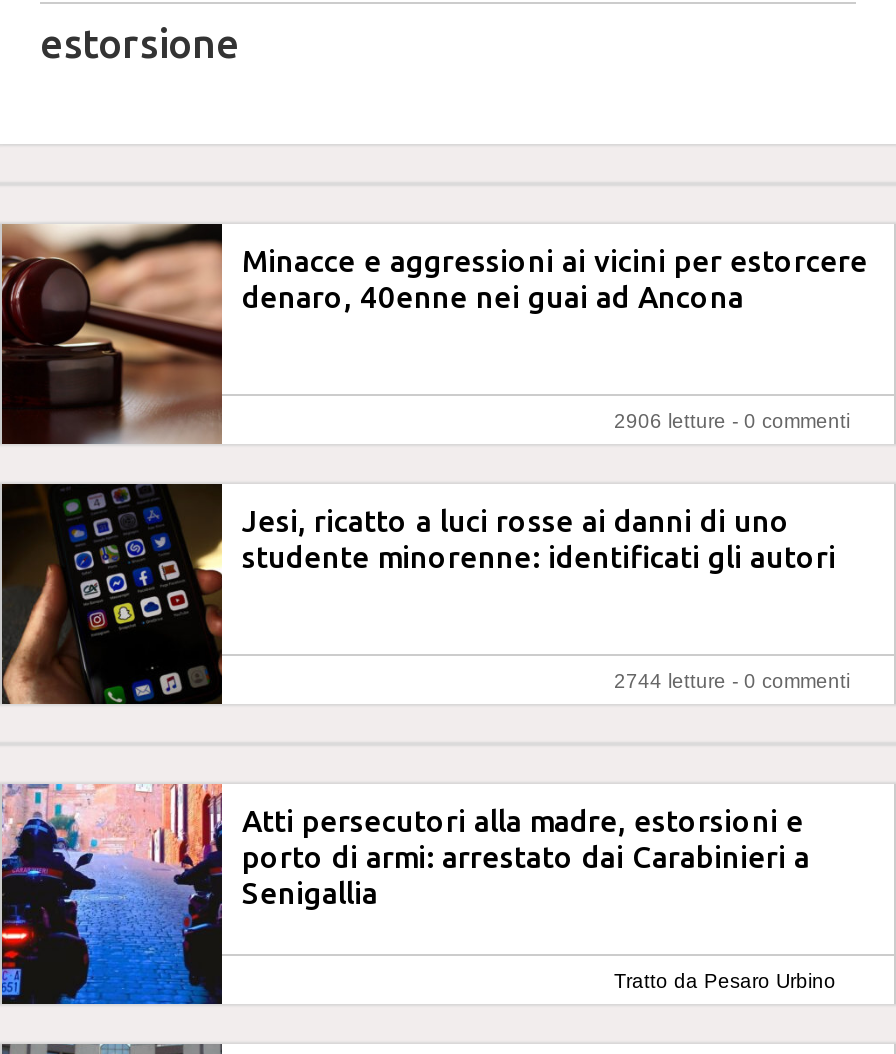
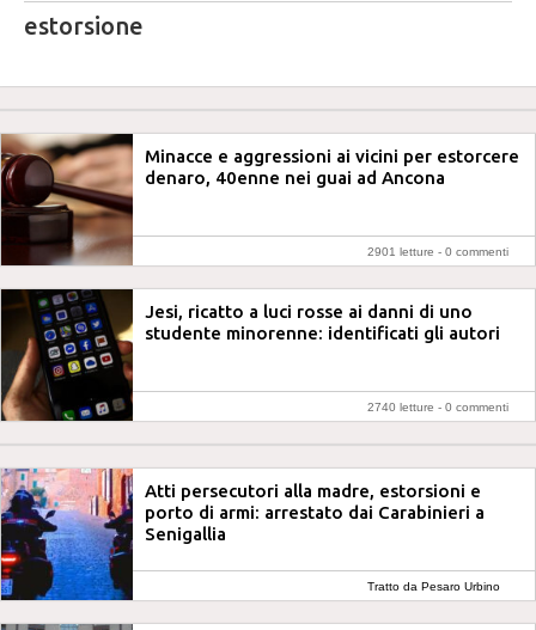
[614,410,850,432] 2906 letture - 0 commenti -> [367,245,508,258] 2901 letture - 0 commenti
[614,670,850,692] 2744 letture - 0 commenti -> [367,400,508,414] 2740 letture - 0 commenti

